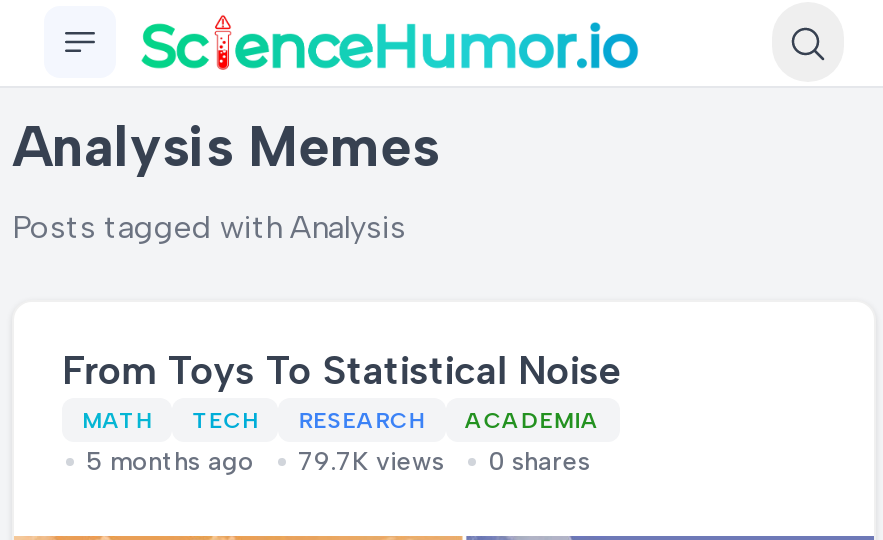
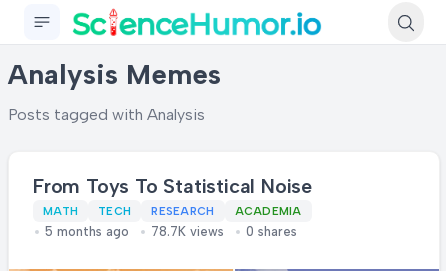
[86,446,590,476] 5 months ago 79.7K views 0 shares -> [45,224,297,239] 5 months ago 78.7K views 0 shares

